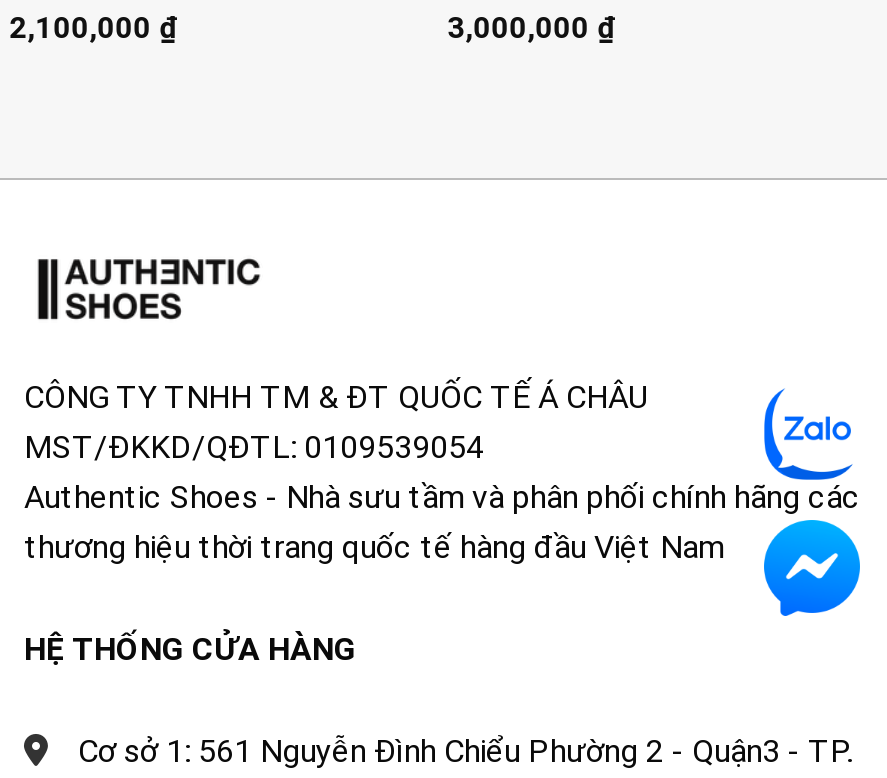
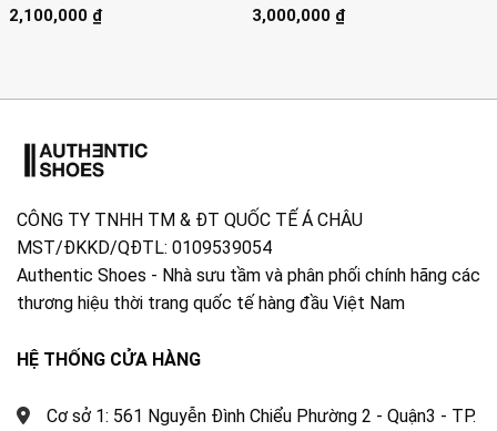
[762,388,854,472] [image] -> none
[762,520,862,618] [image] -> none

